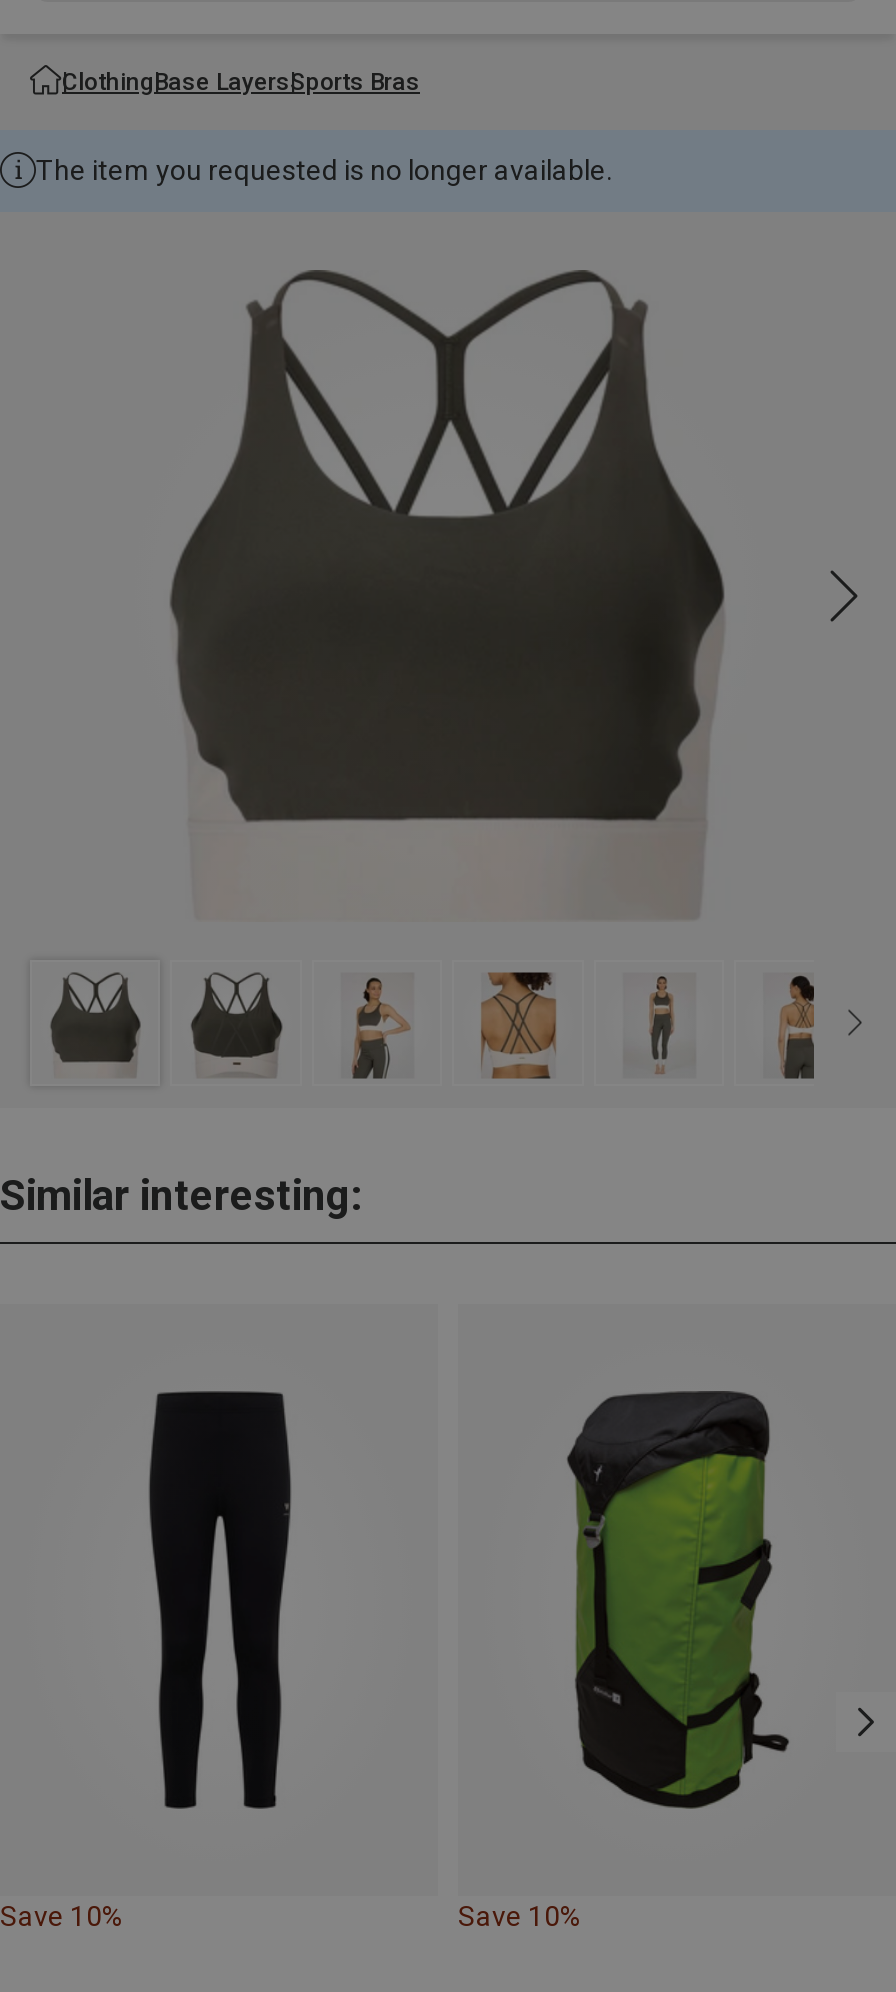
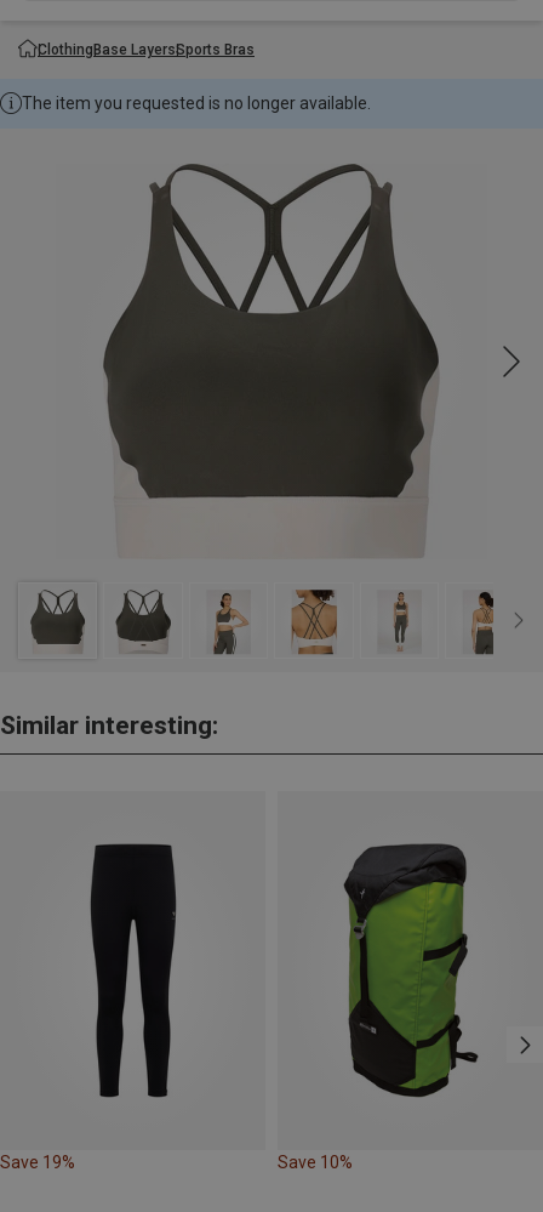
[0,1900,124,1932] Save 10% -> [0,1153,75,1172] Save 19%

